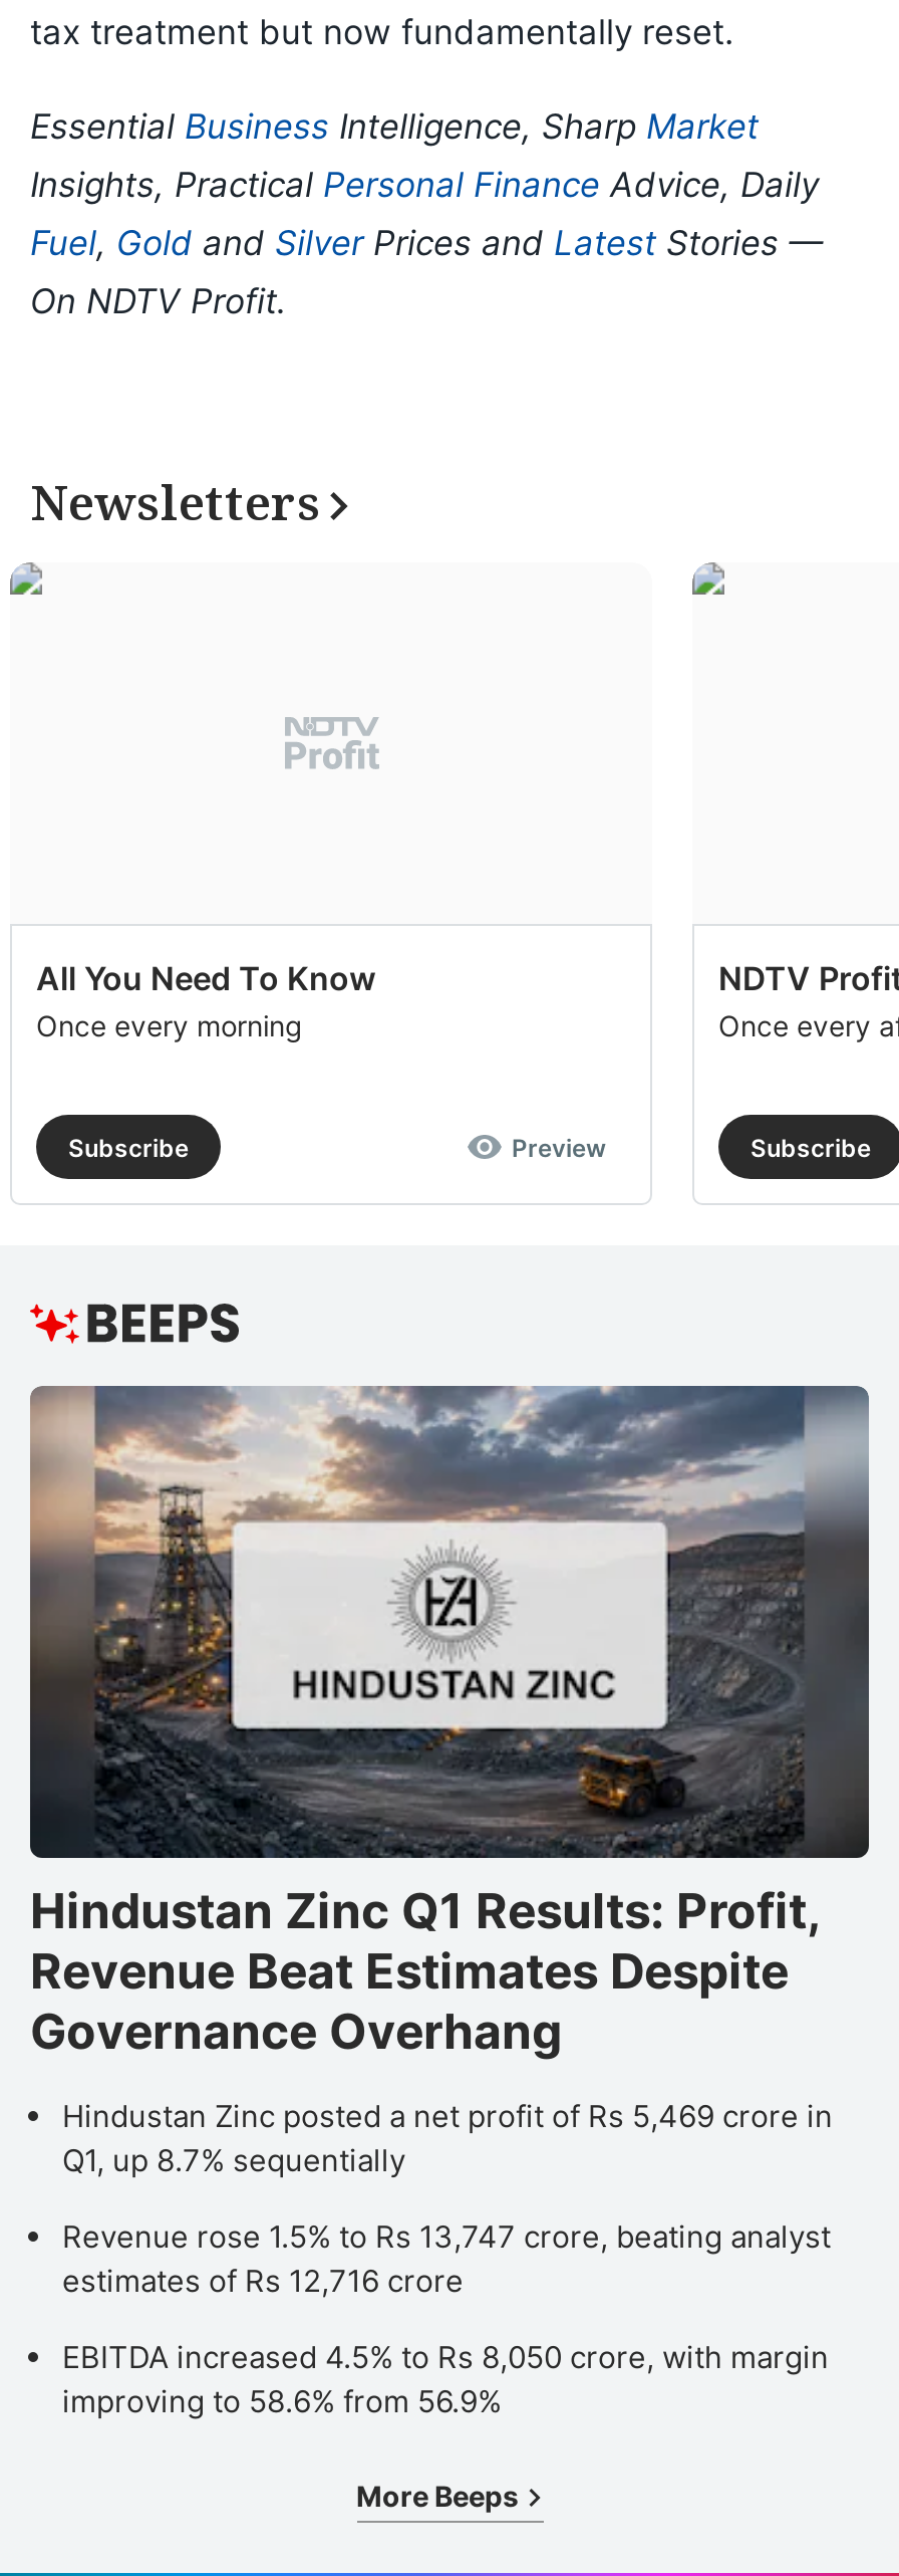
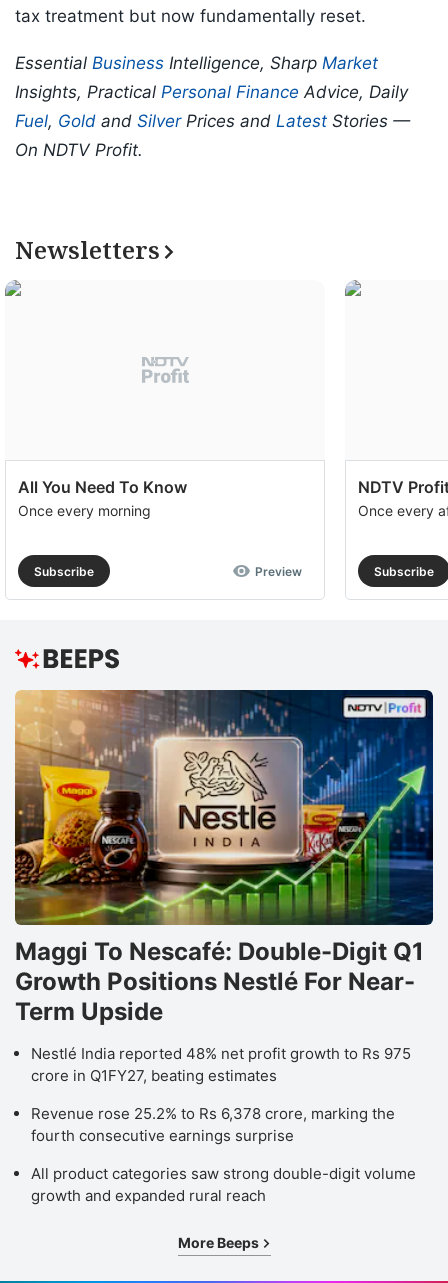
[28,1384,871,2060] [image] | Hindustan Zinc Q1 Results: Profit, | Revenue Beat Estimates Despite | Governance Overhang -> [14,689,434,1026] [image] | Maggi To Nescafé: Double-Digit Q1 | Growth Positions Nestlé For Near- | Term Upside
[62,2097,833,2179] Hindustan Zinc posted a net profit of Rs 5,469 crore in | Q1, up 8.7% sequentially -> [31,1044,411,1085] Nestlé India reported 48% net profit growth to Rs 975 | crore in Q1FY27, beating estimates
[62,2217,831,2299] Revenue rose 1.5% to Rs 13,747 crore, beating analyst | estimates of Rs 12,716 crore -> [31,1104,395,1145] Revenue rose 25.2% to Rs 6,378 crore, marking the | fourth consecutive earnings surprise
[62,2338,829,2420] EBITDA increased 4.5% to Rs 8,050 crore, with margin | improving to 58.6% from 56.9% -> [31,1164,416,1205] All product categories saw strong double-digit volume | growth and expanded rural reach

